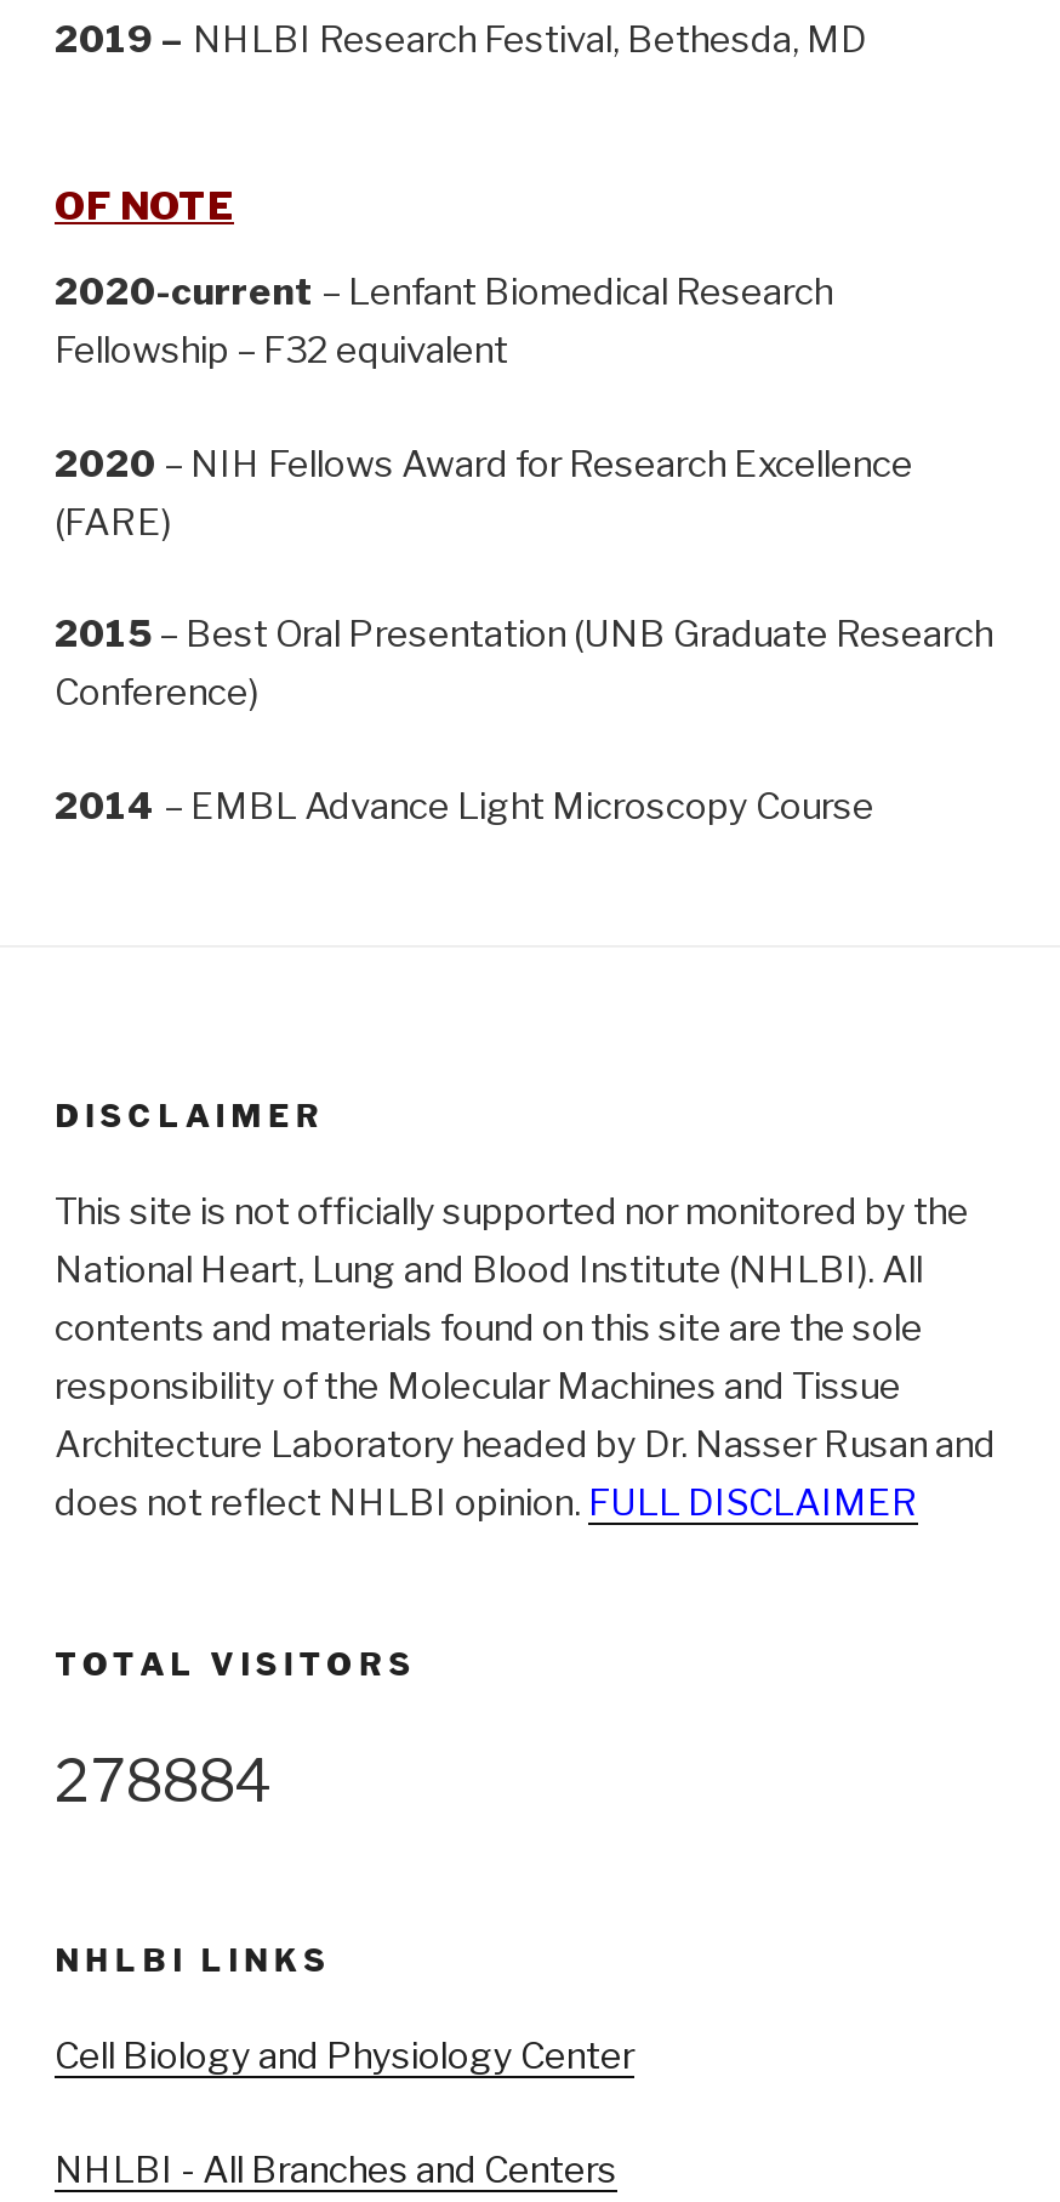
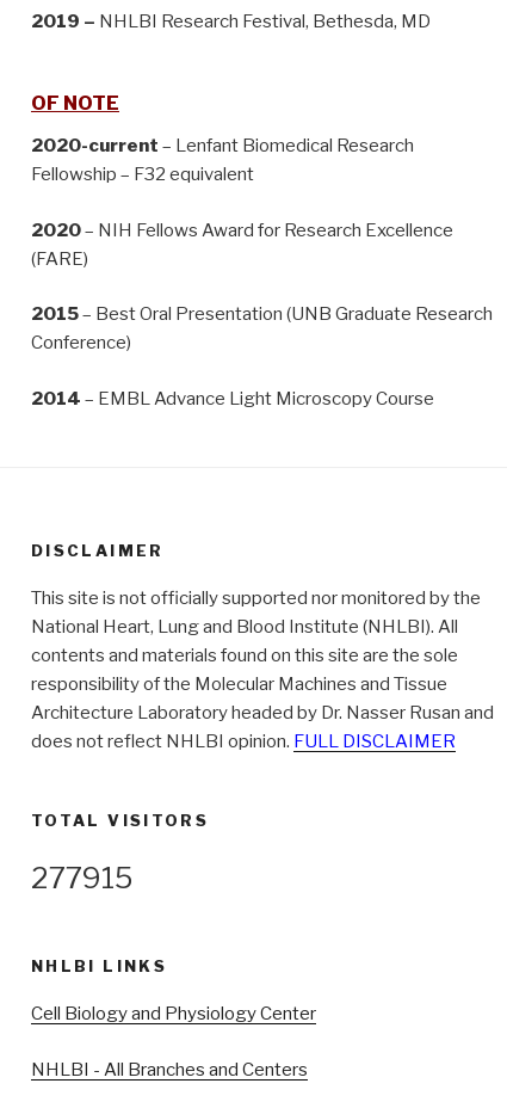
[55,1745,270,1815] 278884 -> [31,860,132,895] 277915

